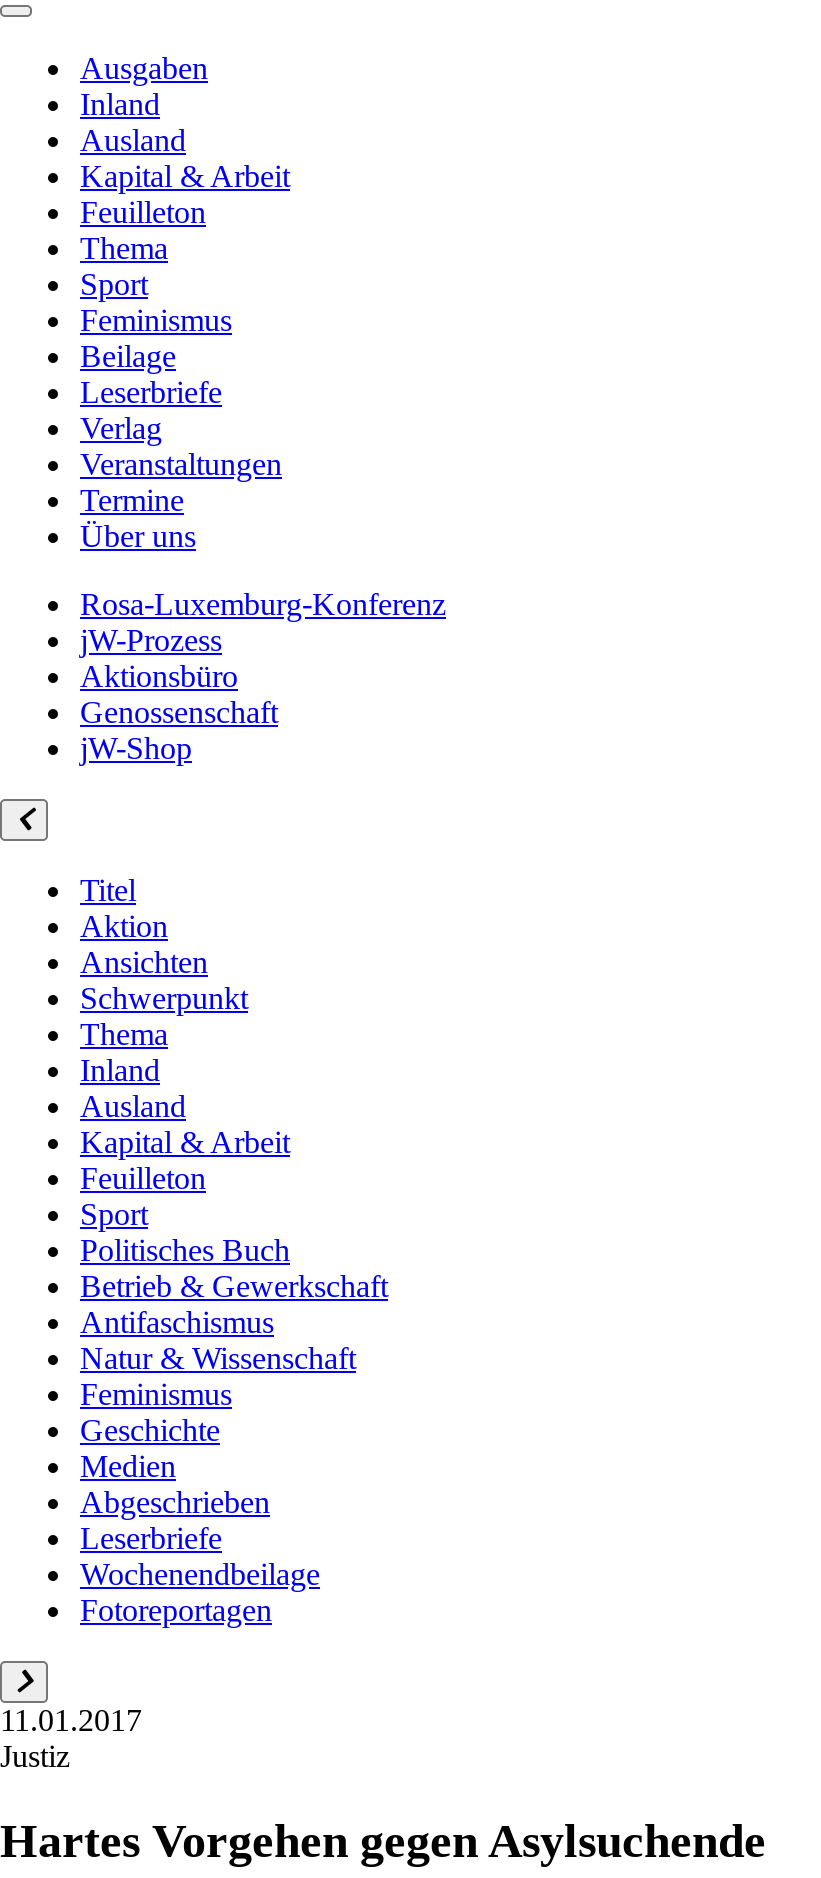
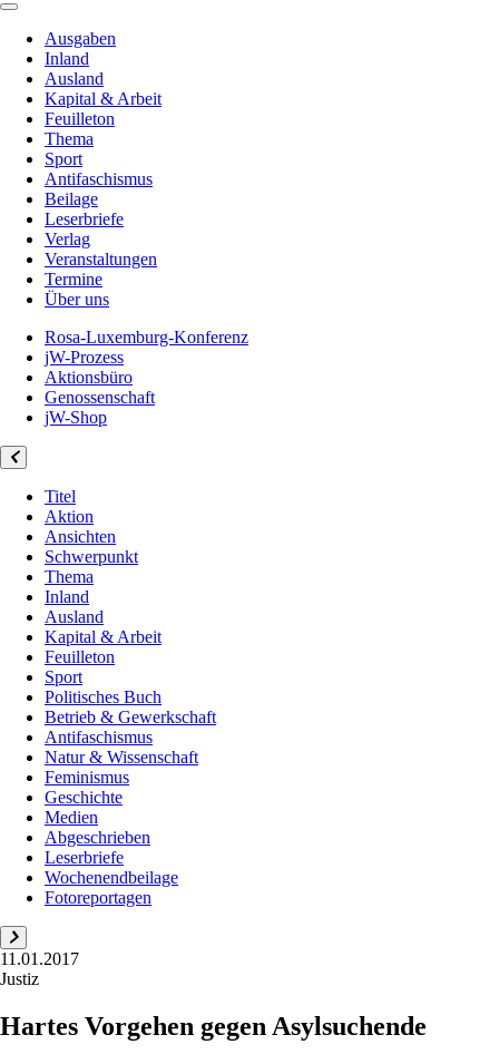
[80,303,232,337] Feminismus -> [45,169,153,188] Antifaschismus

